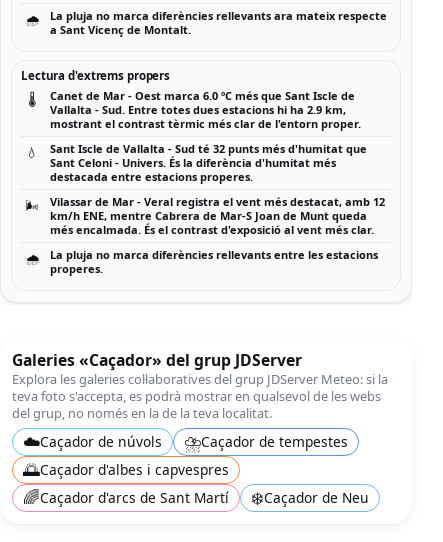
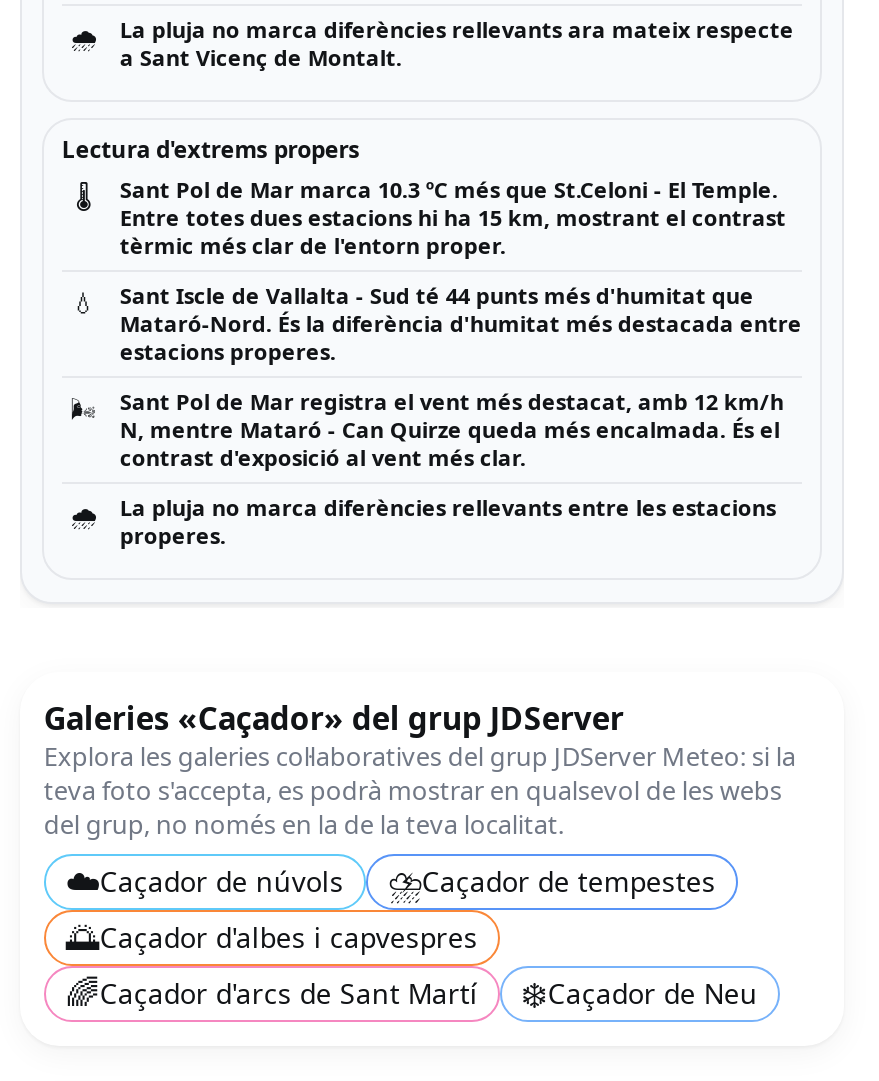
[50,88,361,131] Canet de Mar - Oest marca 6.0 ºC més que Sant Iscle de | Vallalta - Sud. Entre totes dues estacions hi ha 2.9 km, | mostrant el contrast tèrmic més clar de l'entorn proper. -> [120,173,786,259] Sant Pol de Mar marca 10.3 ºC més que St.Celoni - El Temple. | Entre totes dues estacions hi ha 15 km, mostrant el contrast | tèrmic més clar de l'entorn proper.
[50,141,367,184] Sant Iscle de Vallalta - Sud té 32 punts més d'humitat que | Sant Celoni - Univers. És la diferència d'humitat més | destacada entre estacions properes. -> [120,279,802,365] Sant Iscle de Vallalta - Sud té 44 punts més d'humitat que | Mataró-Nord. És la diferència d'humitat més destacada entre | estacions properes.
[50,194,385,237] Vilassar de Mar - Veral registra el vent més destacat, amb 12 | km/h ENE, mentre Cabrera de Mar-S Joan de Munt queda | més encalmada. És el contrast d'exposició al vent més clar. -> [120,385,784,471] Sant Pol de Mar registra el vent més destacat, amb 12 km/h | N, mentre Mataró - Can Quirze queda més encalmada. És el | contrast d'exposició al vent més clar.

